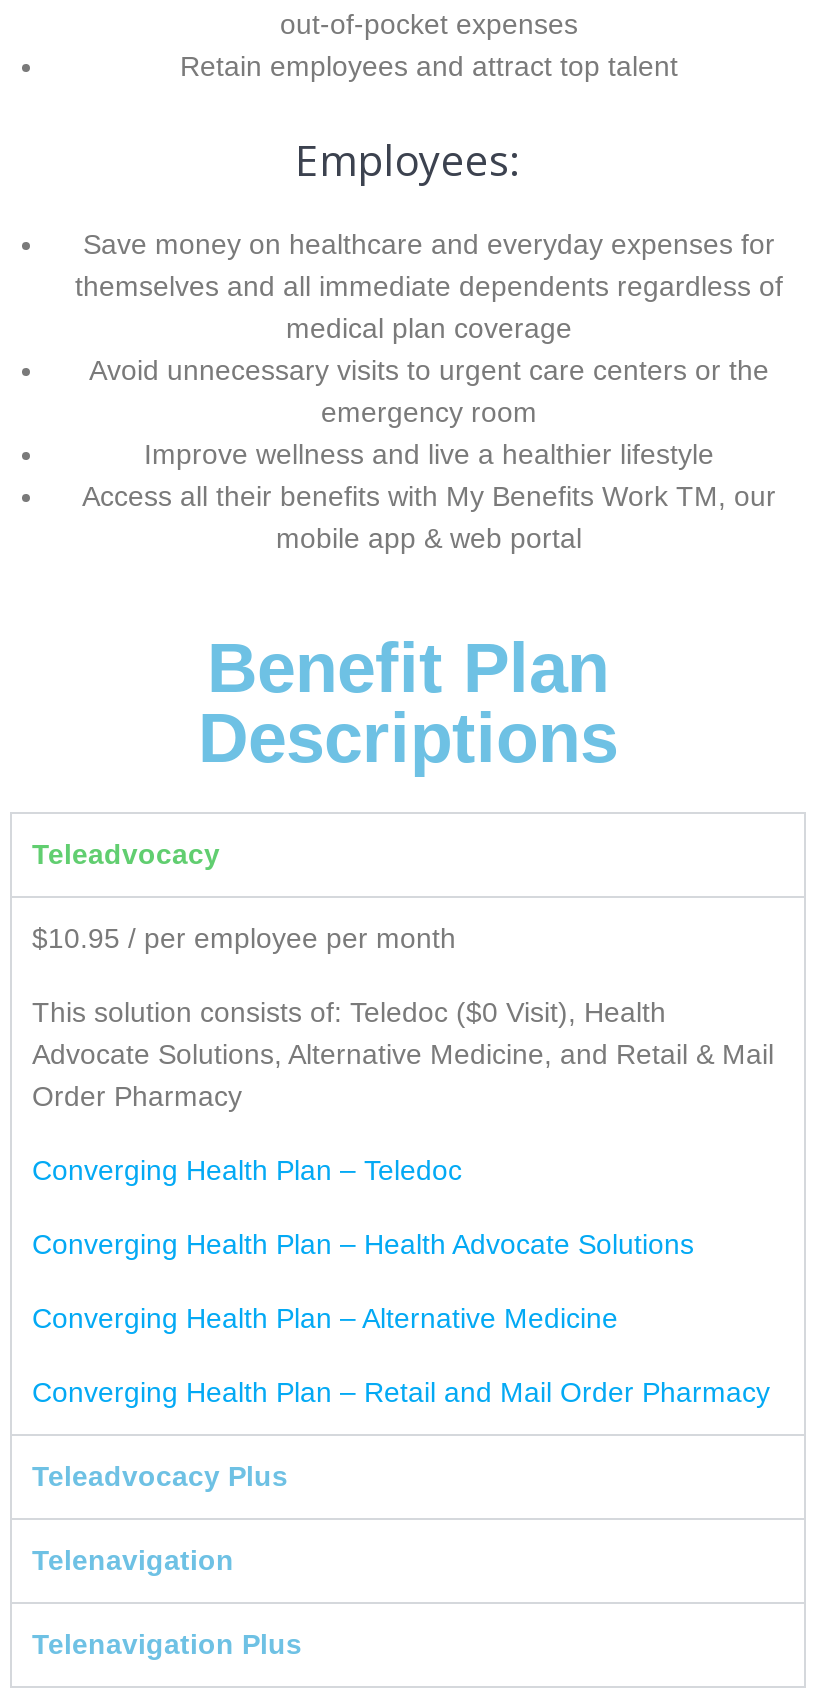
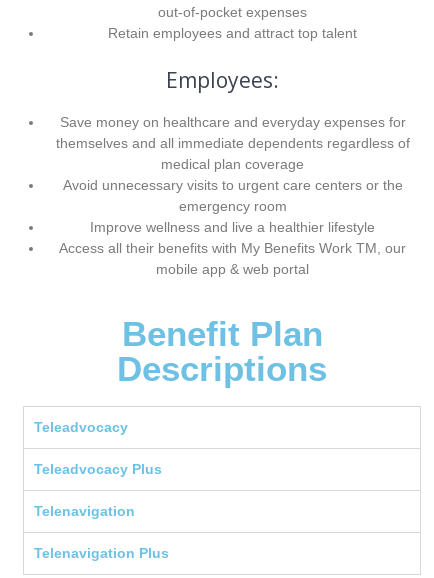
[32,922,774,1408] $10.95 / per employee per month | This solution consists of: Teledoc ($0 Visit), Health | Advocate Solutions, Alternative Medicine, and Retail & Mail | Order Pharmacy | Converging Health Plan – Teledoc | Converging Health Plan – Health Advocate Solutions | Converging Health Plan – Alternative Medicine | Converging Health Plan – Retail and Mail Order Pharmacy -> none

